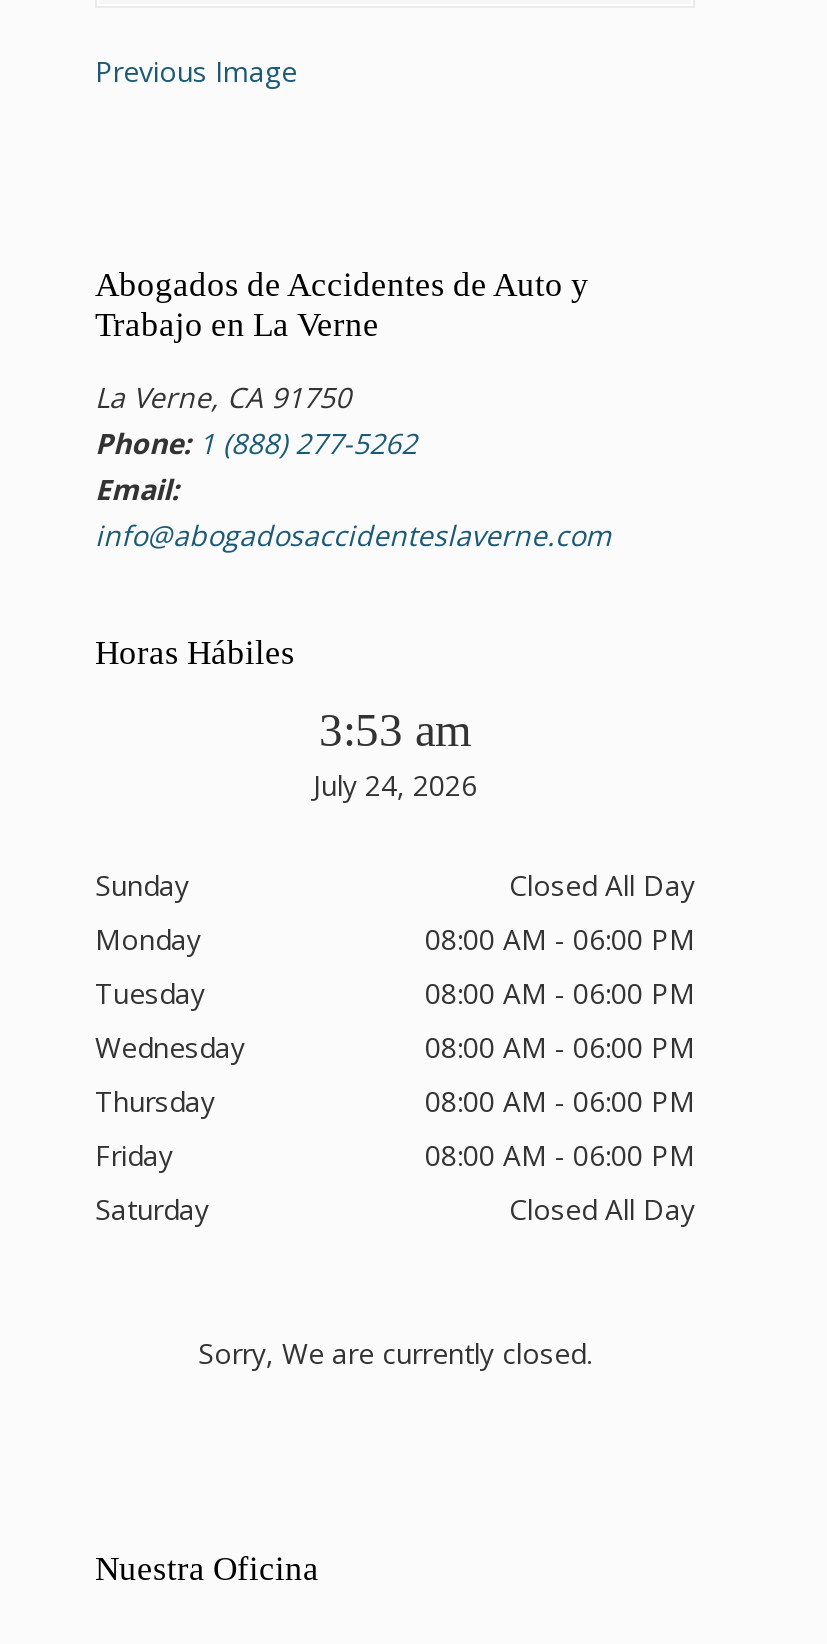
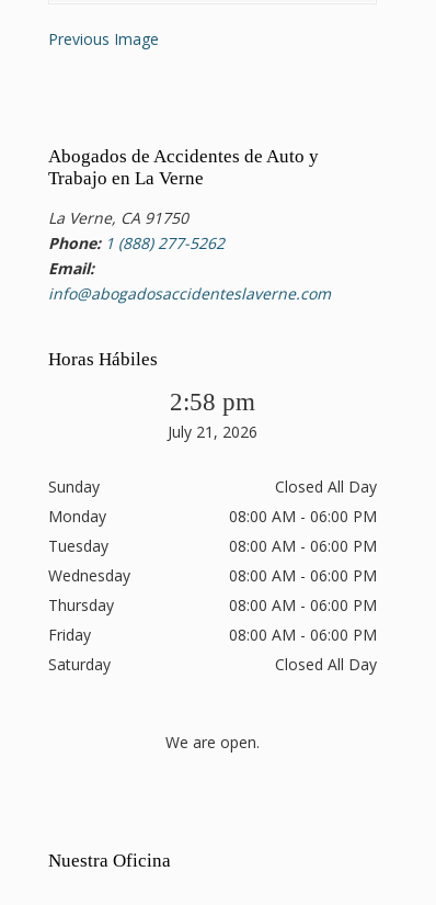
[313,705,477,805] 3:53 am | July 24, 2026 -> [168,387,257,442] 2:58 pm | July 21, 2026
[198,1334,592,1372] Sorry, We are currently closed. -> [165,732,260,753] We are open.

